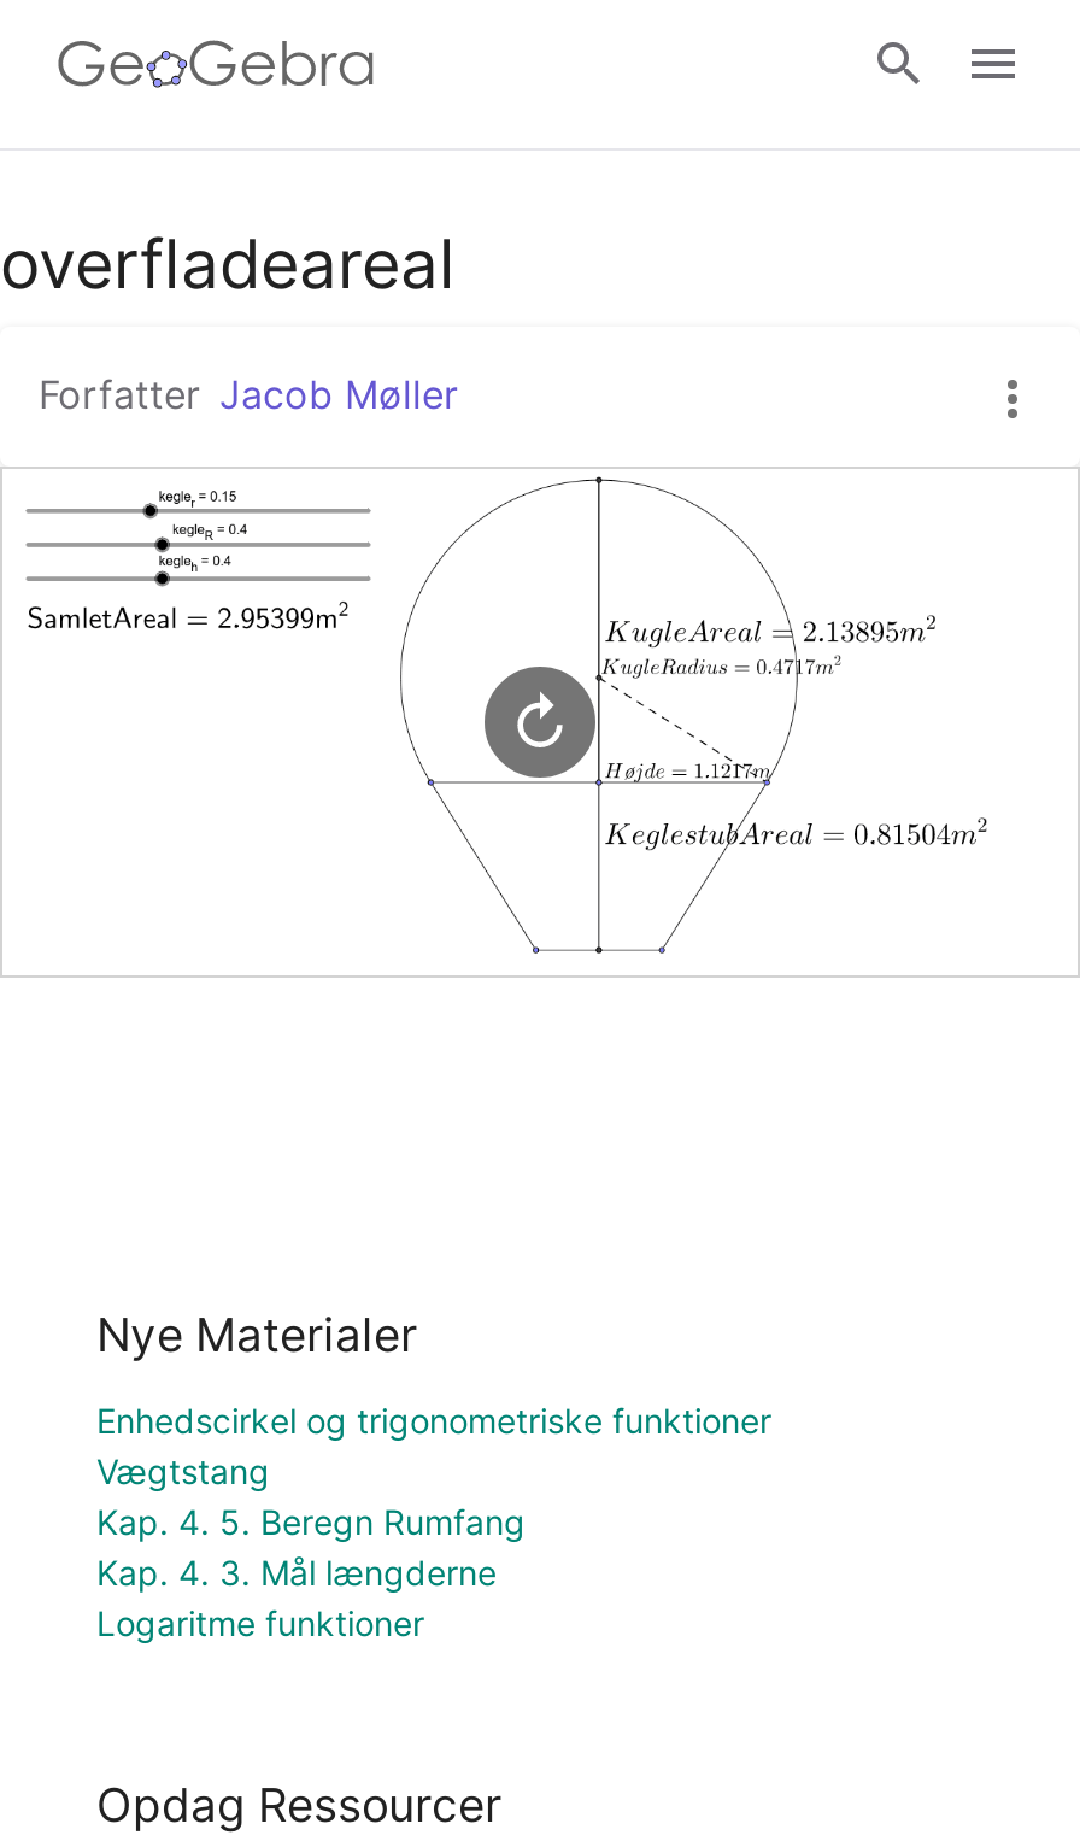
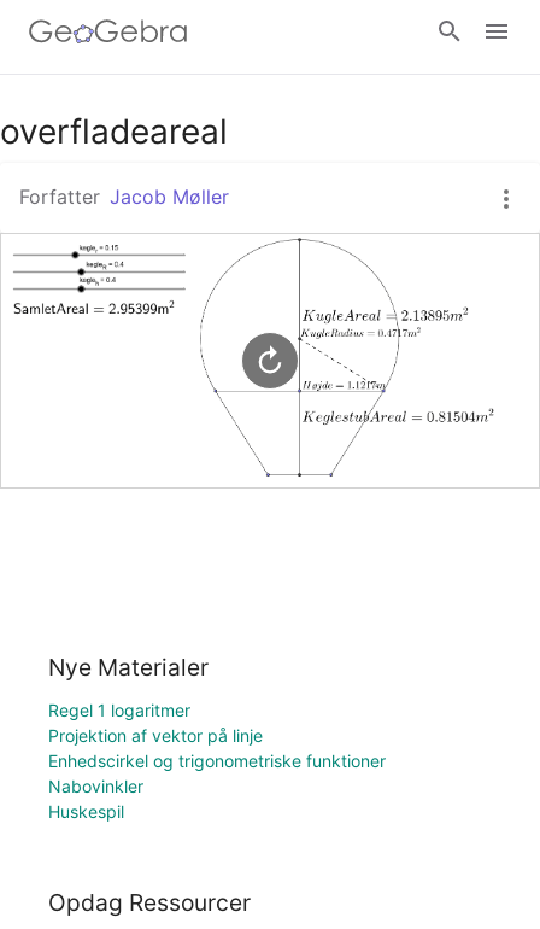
none -> [48,700,263,745] Regel 1 logaritmer | Projektion af vektor på linje
moved [96,1399,771,1440] -> [48,750,386,771]: Enhedscirkel og trigonometriske funktioner
[96,1450,526,1643] Vægtstang | Kap. 4. 5. Beregn Rumfang | Kap. 4. 3. Mål længderne | Logaritme funktioner -> [48,776,143,821] Nabovinkler | Huskespil

